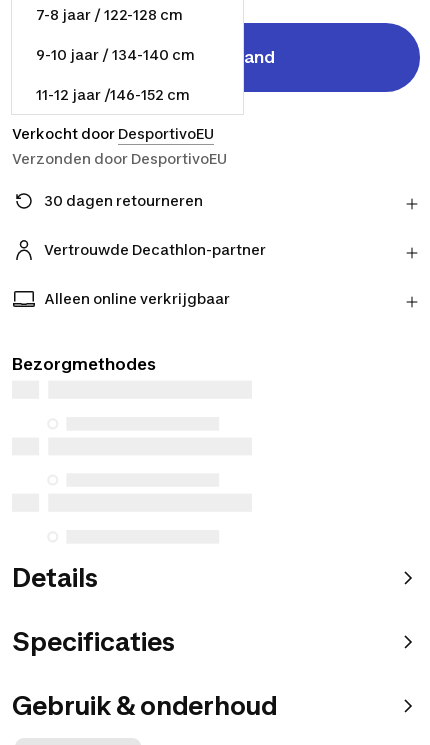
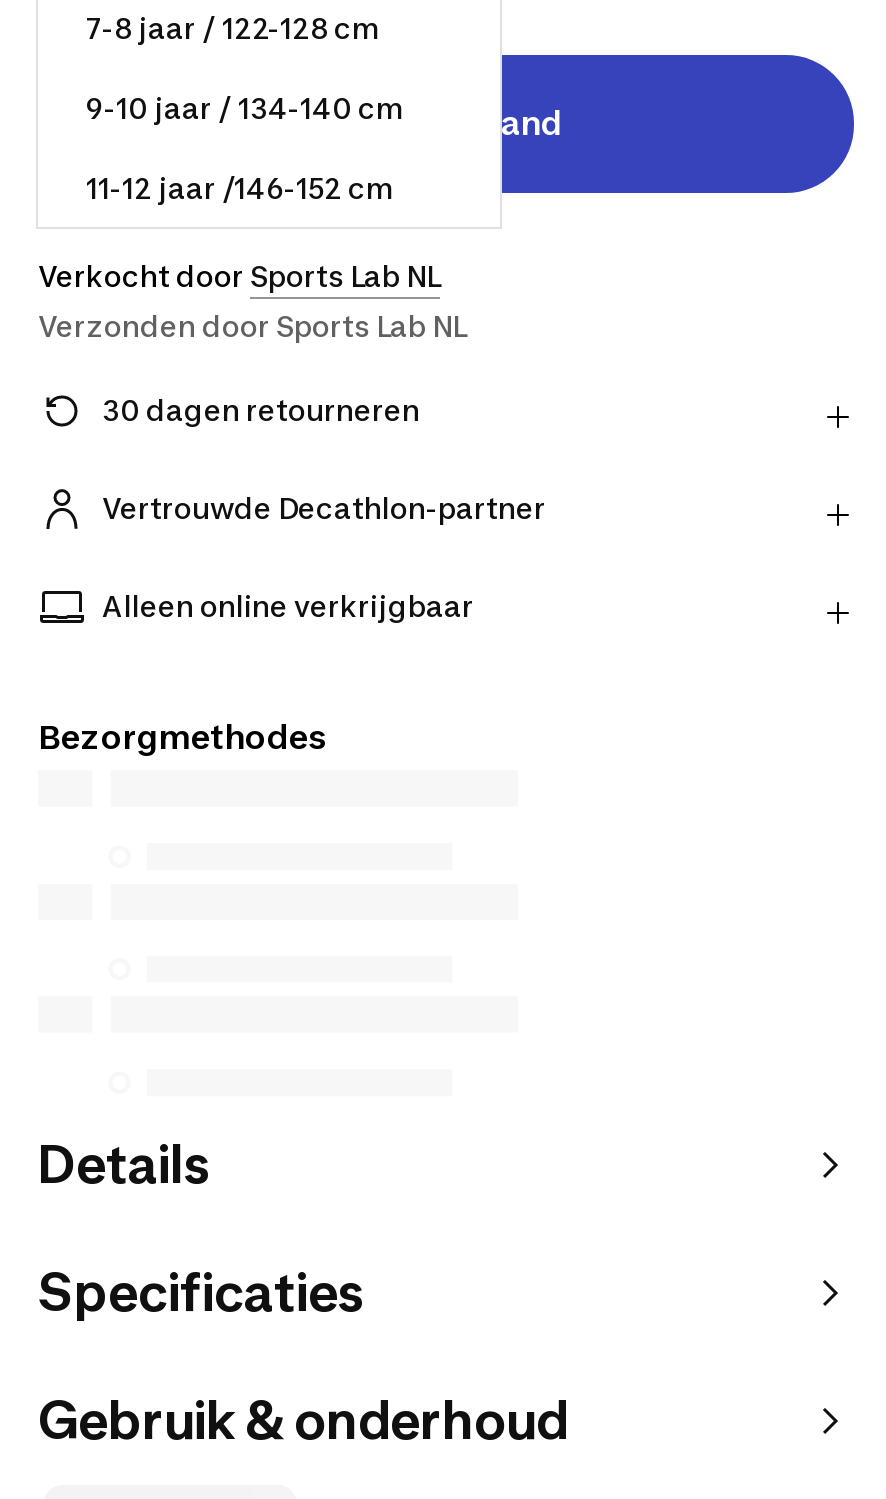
[12,125,214,142] Verkocht door DesportivoEU -> [38,259,440,293] Verkocht door Sports Lab NL
[12,150,227,167] Verzonden door DesportivoEU -> [38,309,466,343] Verzonden door Sports Lab NL

